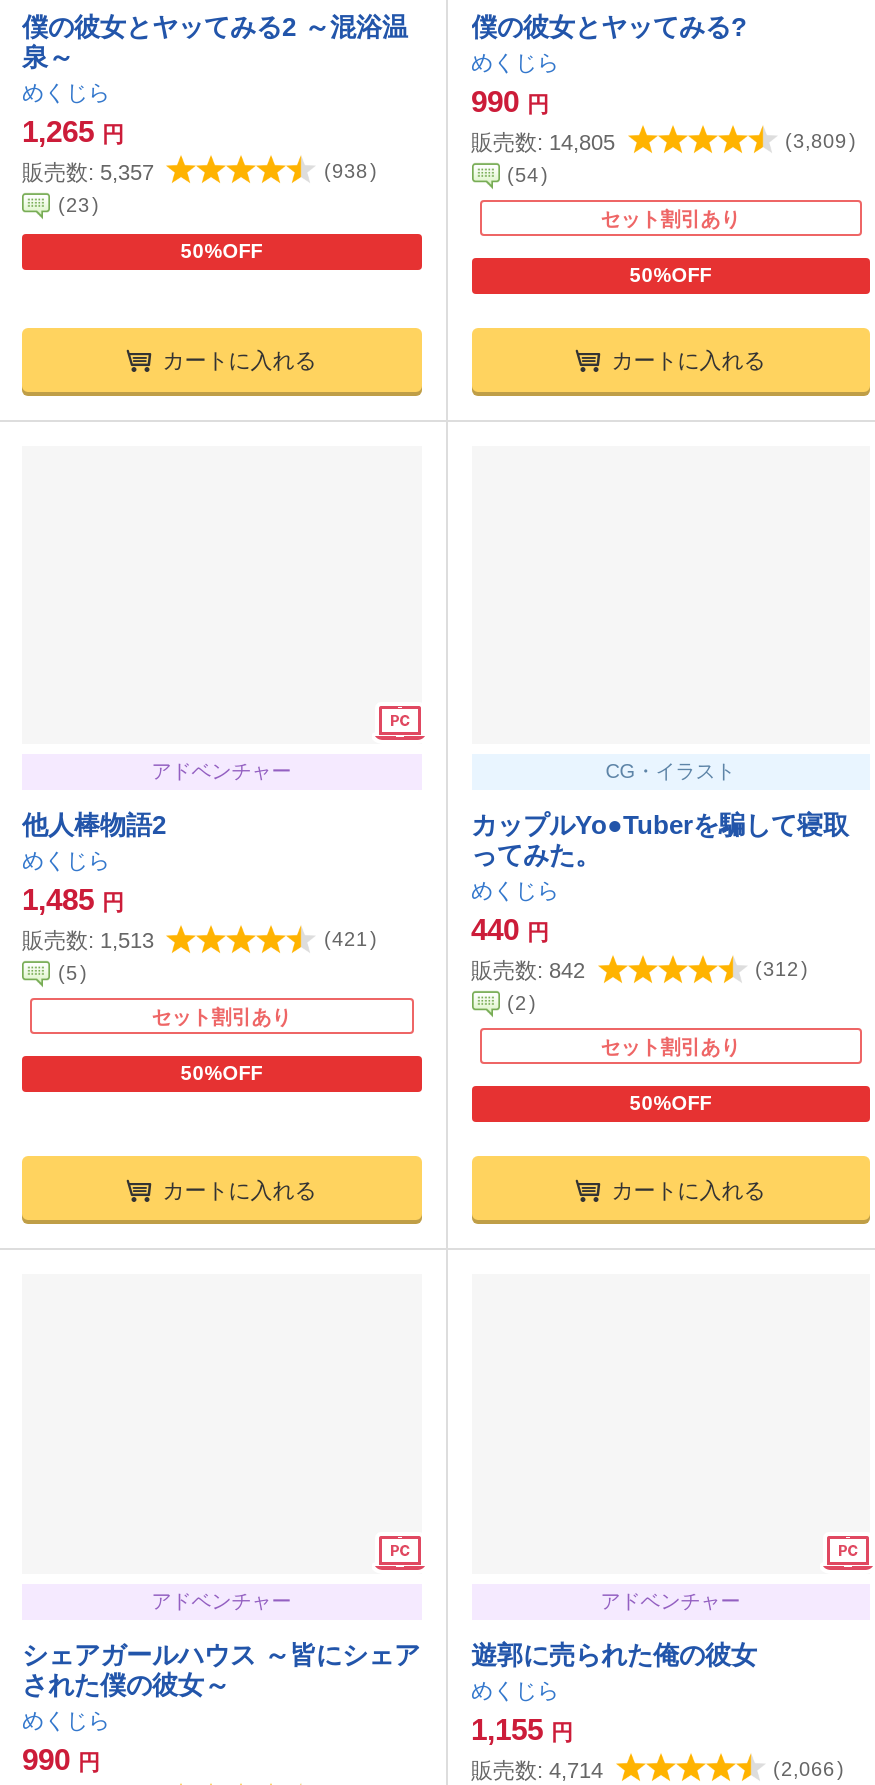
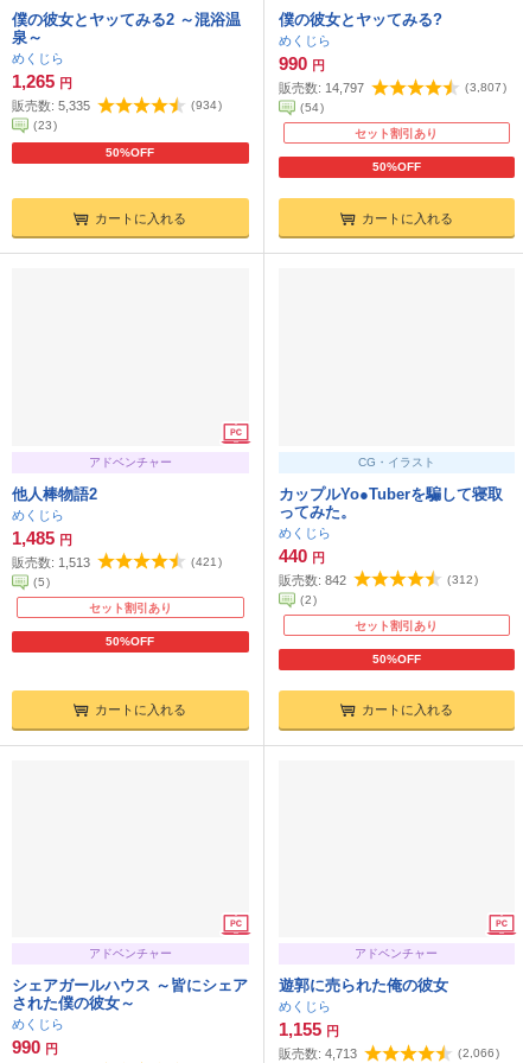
[471,129,615,153] 販売数: 14,805 -> [278,81,363,95] 販売数: 14,797
[785,129,855,151] (3,809) -> [464,81,506,94] (3,807)
[22,159,154,183] 販売数: 5,357 -> [12,99,90,113] 販売数: 5,335
[324,159,376,181] (938) -> [191,99,222,112] (934)
[471,1758,603,1782] 販売数: 4,714 -> [278,1047,356,1061] 販売数: 4,713

